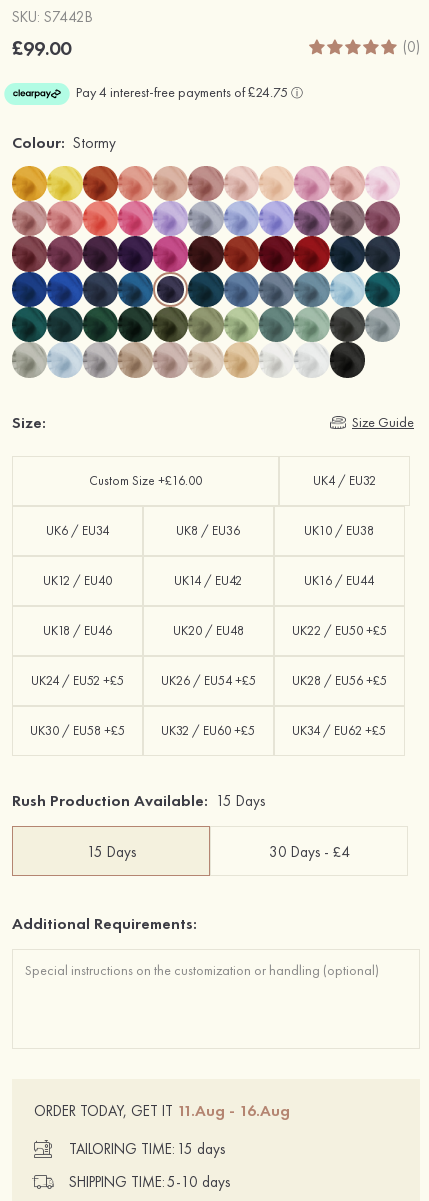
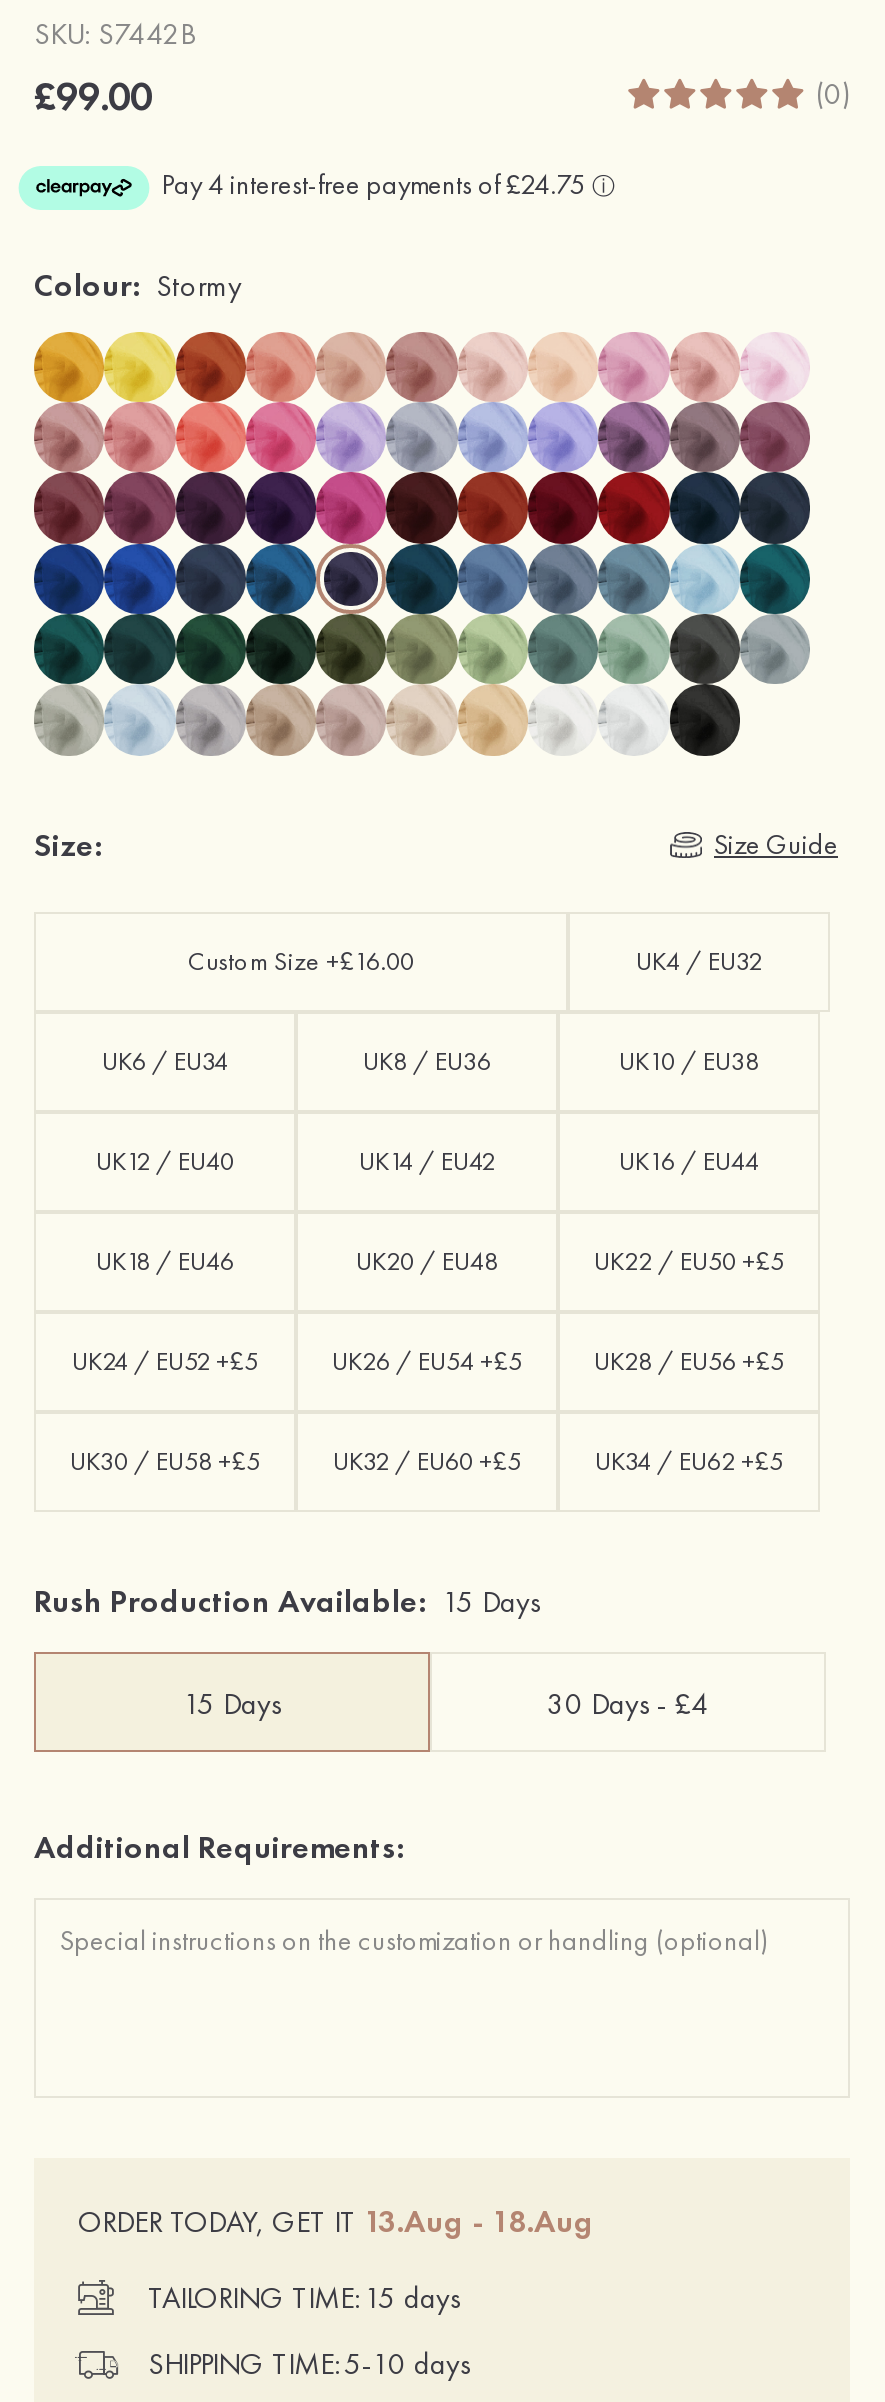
[34,1100,290,1121] ORDER TODAY, GET IT 11.Aug - 16.Aug -> [78,2199,594,2241] ORDER TODAY, GET IT 13.Aug - 18.Aug

